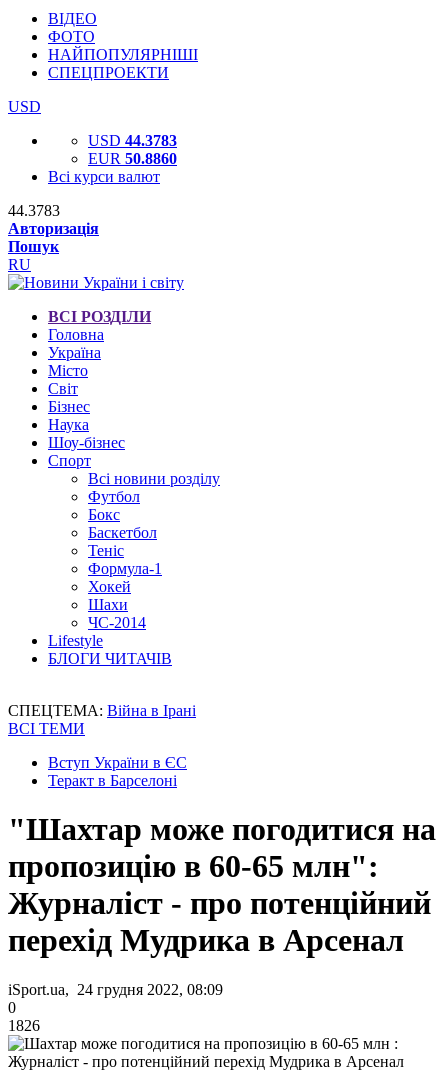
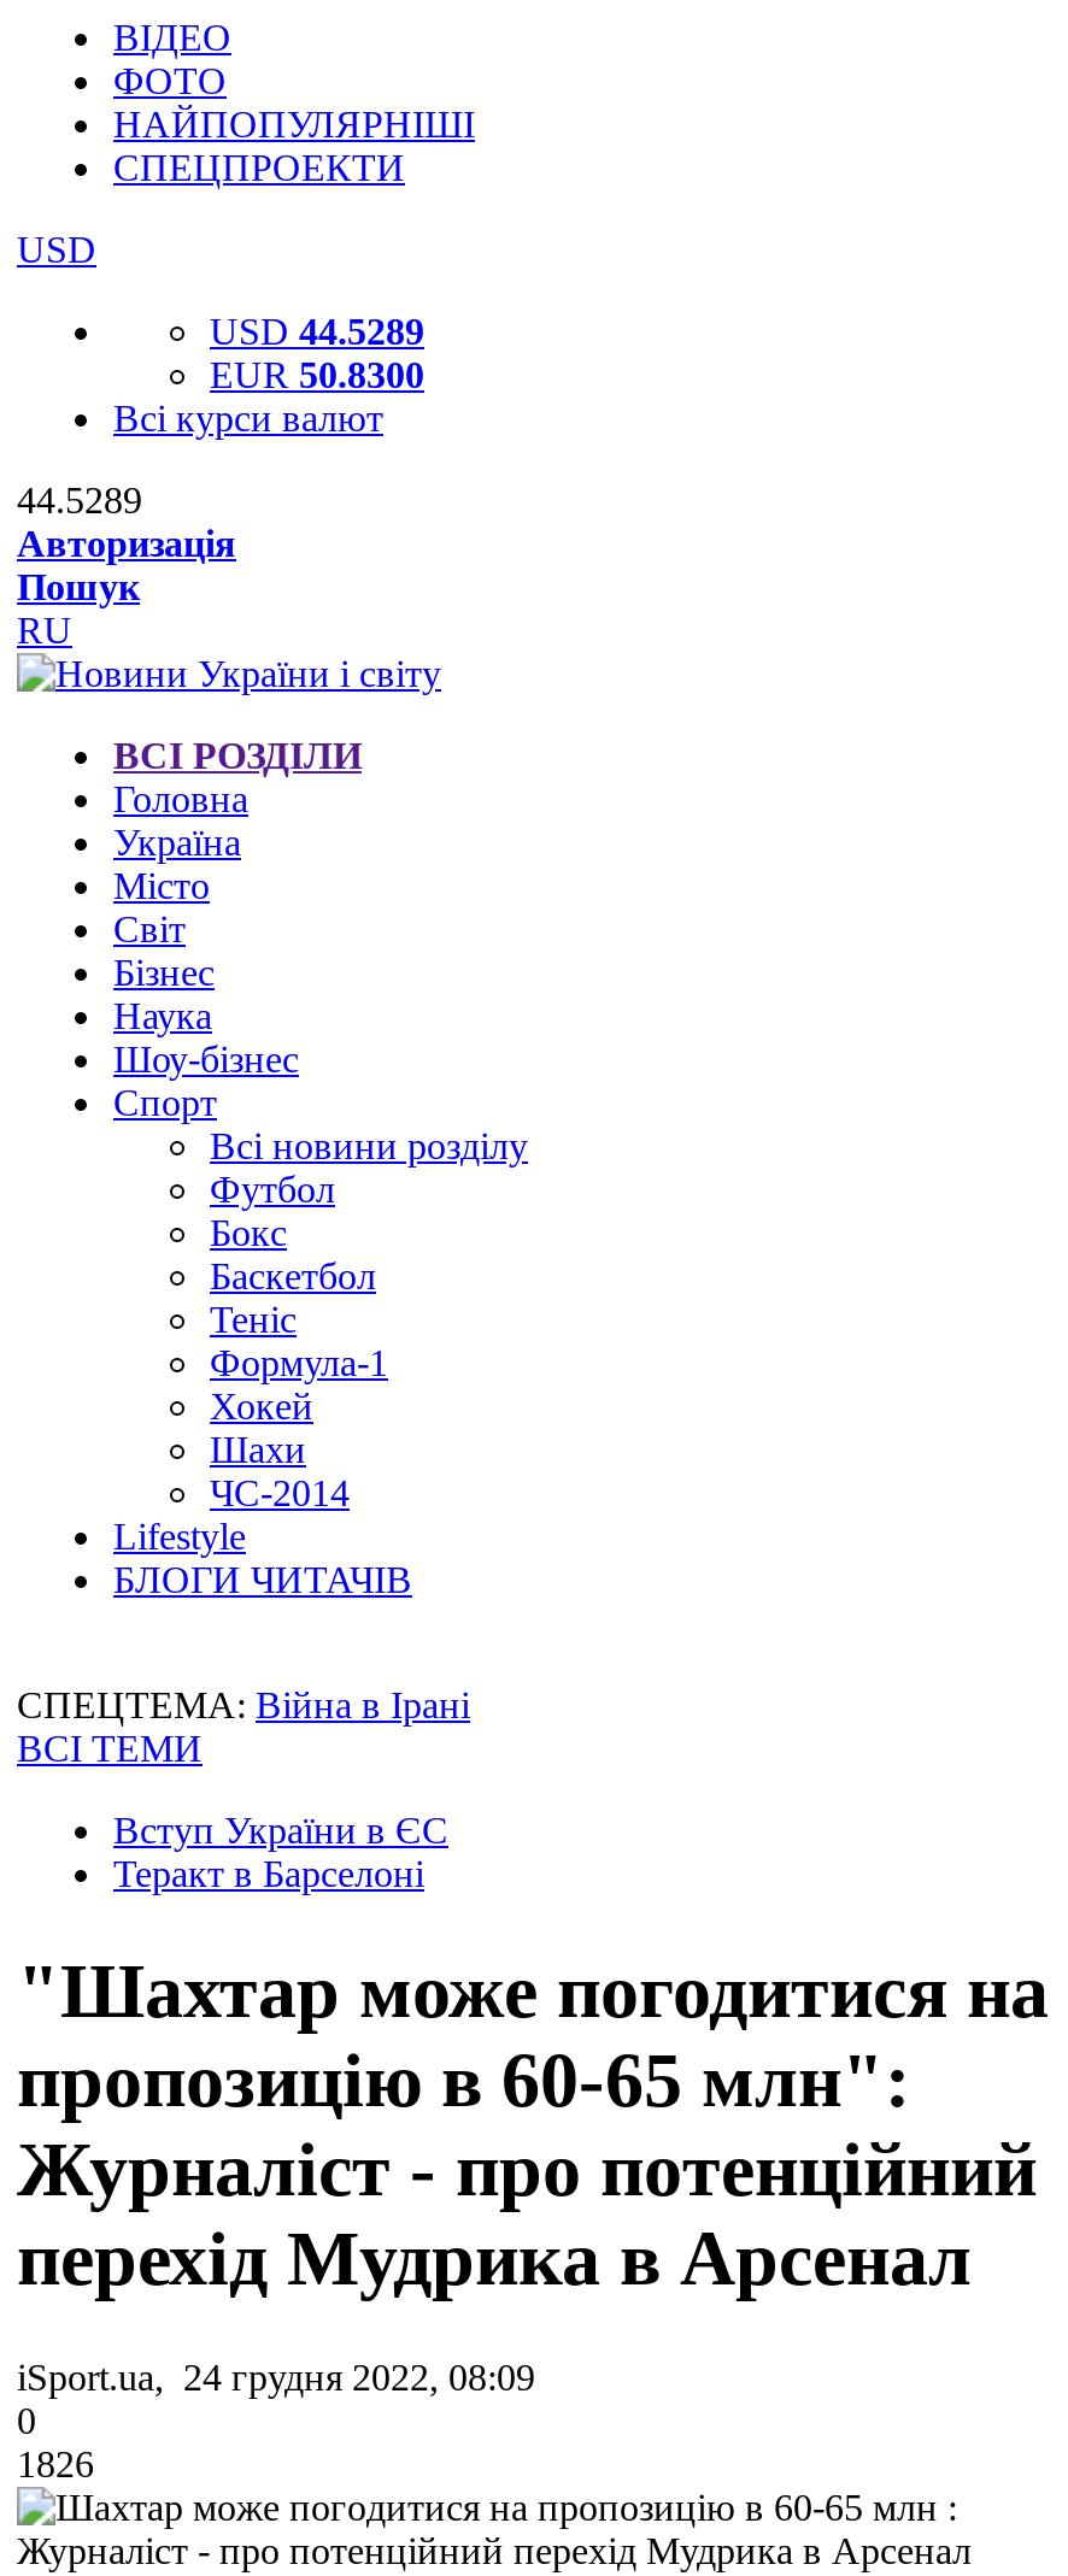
[88,132,177,149] USD 44.3783 -> [210,311,424,352] USD 44.5289
[88,150,177,167] EUR 50.8860 -> [210,354,424,395] EUR 50.8300
[8,202,60,219] 44.3783 -> [17,480,142,521] 44.5289

